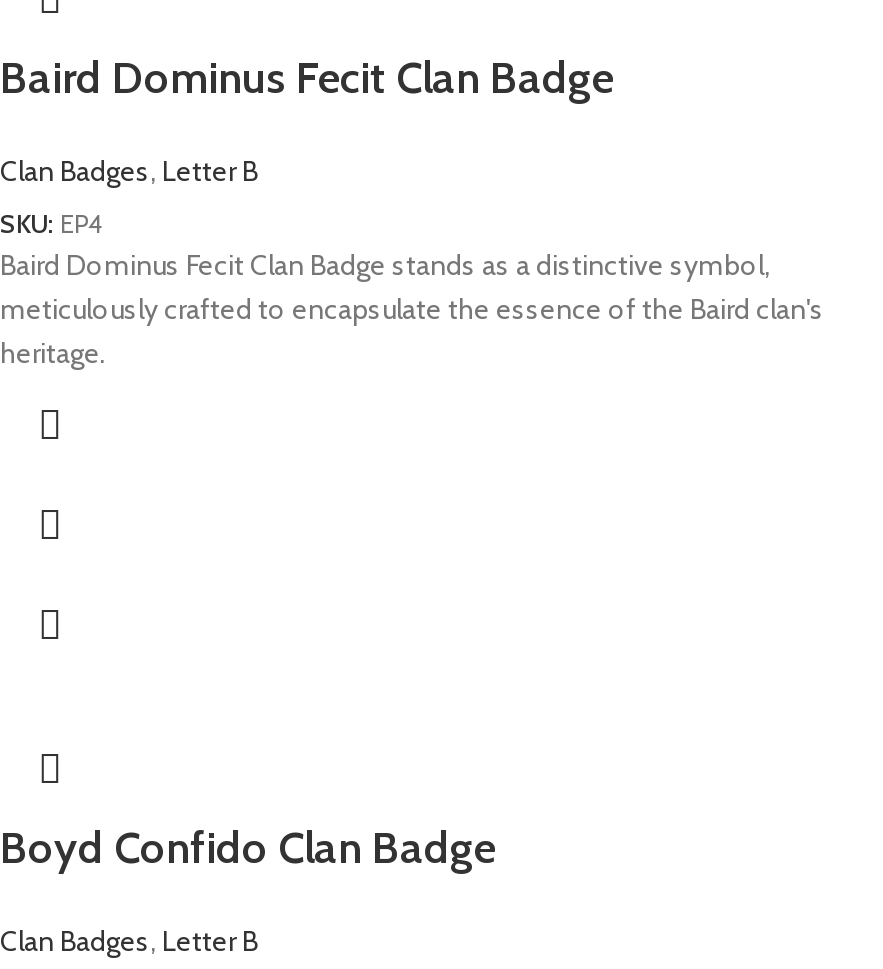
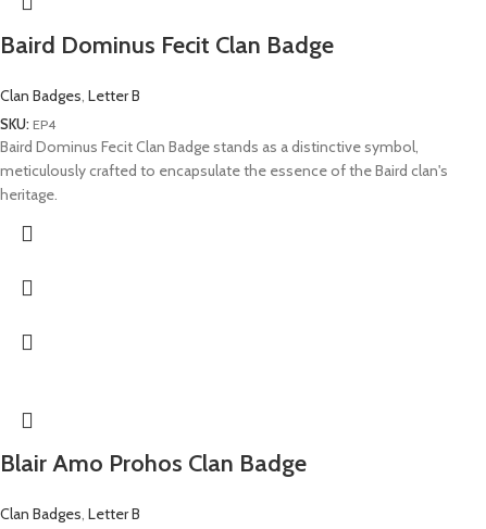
[0,822,496,876] Boyd Confido Clan Badge -> [0,449,307,478] Blair Amo Prohos Clan Badge

